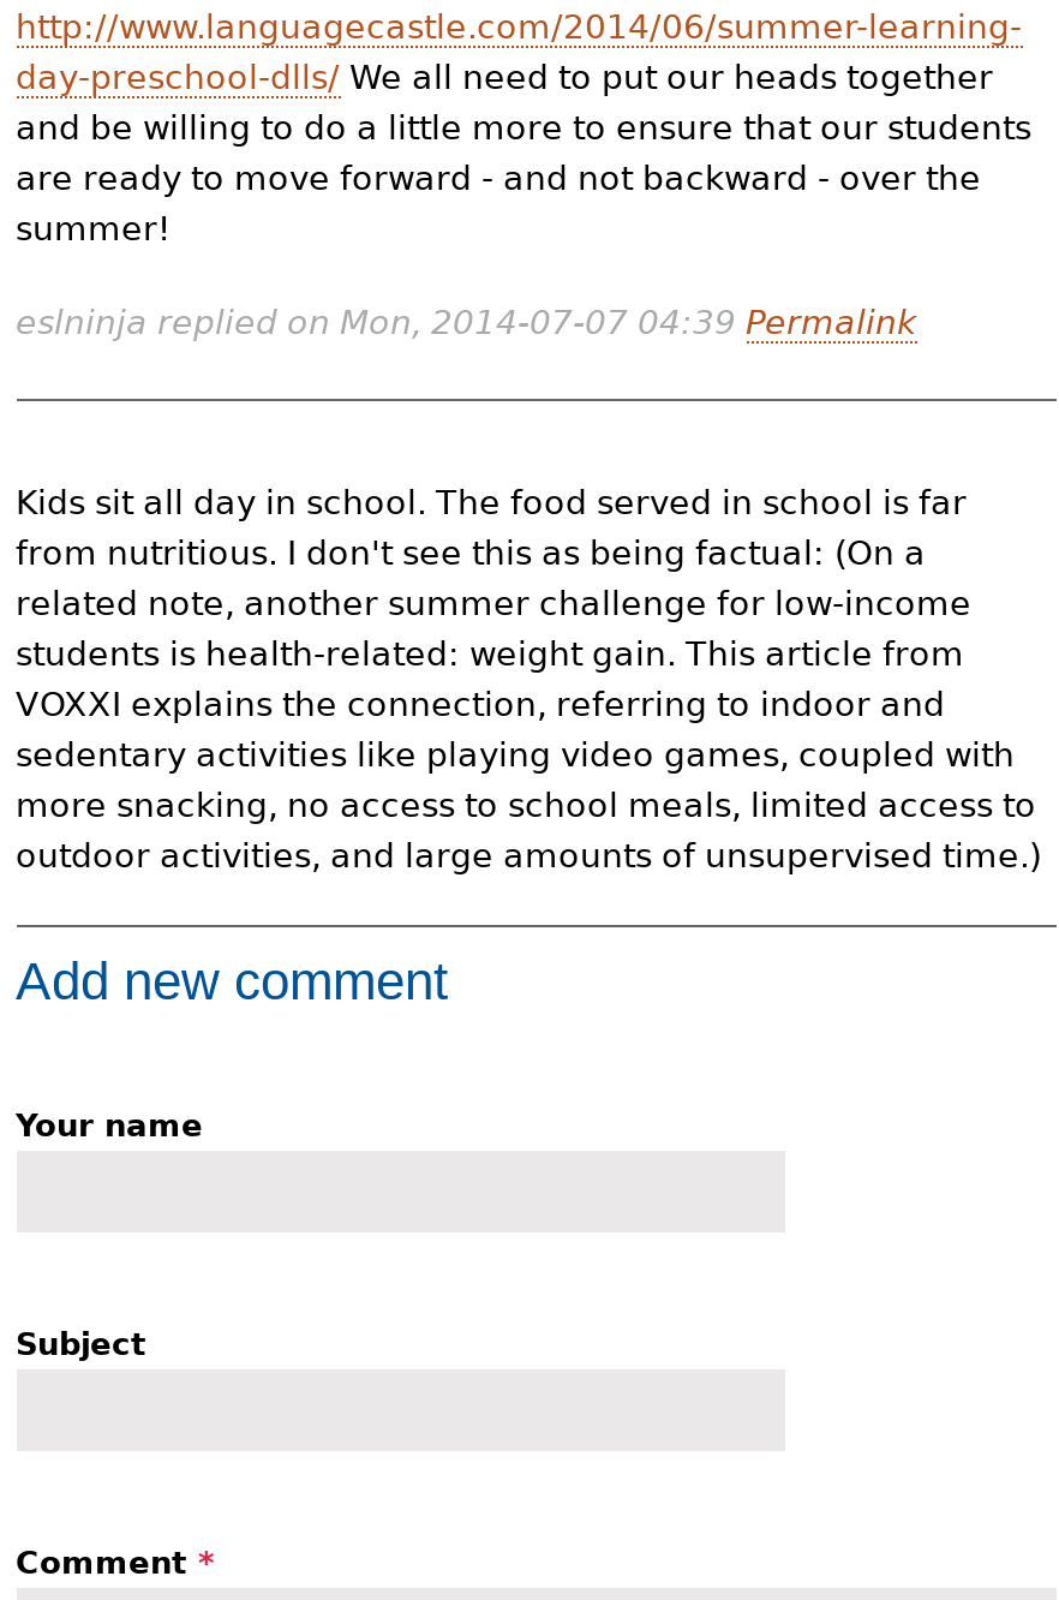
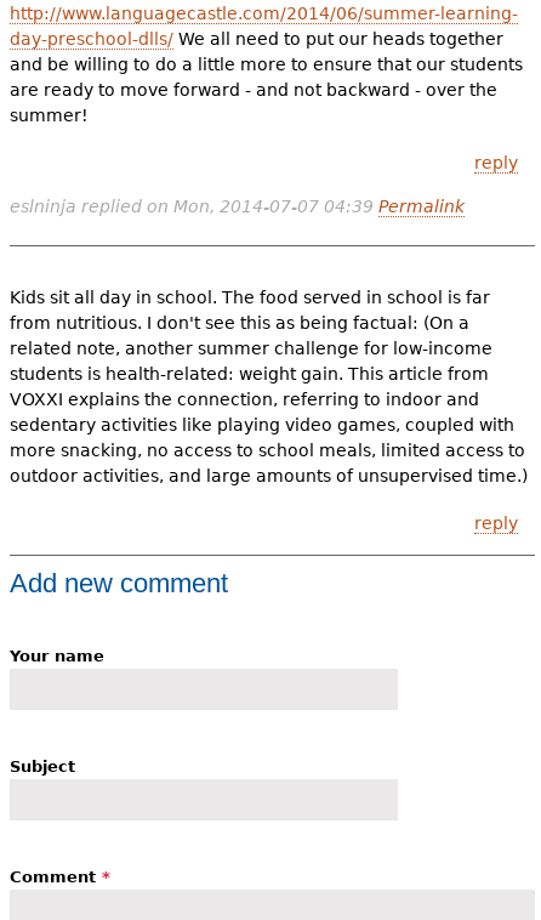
none -> [474,153,517,172] reply
none -> [474,513,517,533] reply

